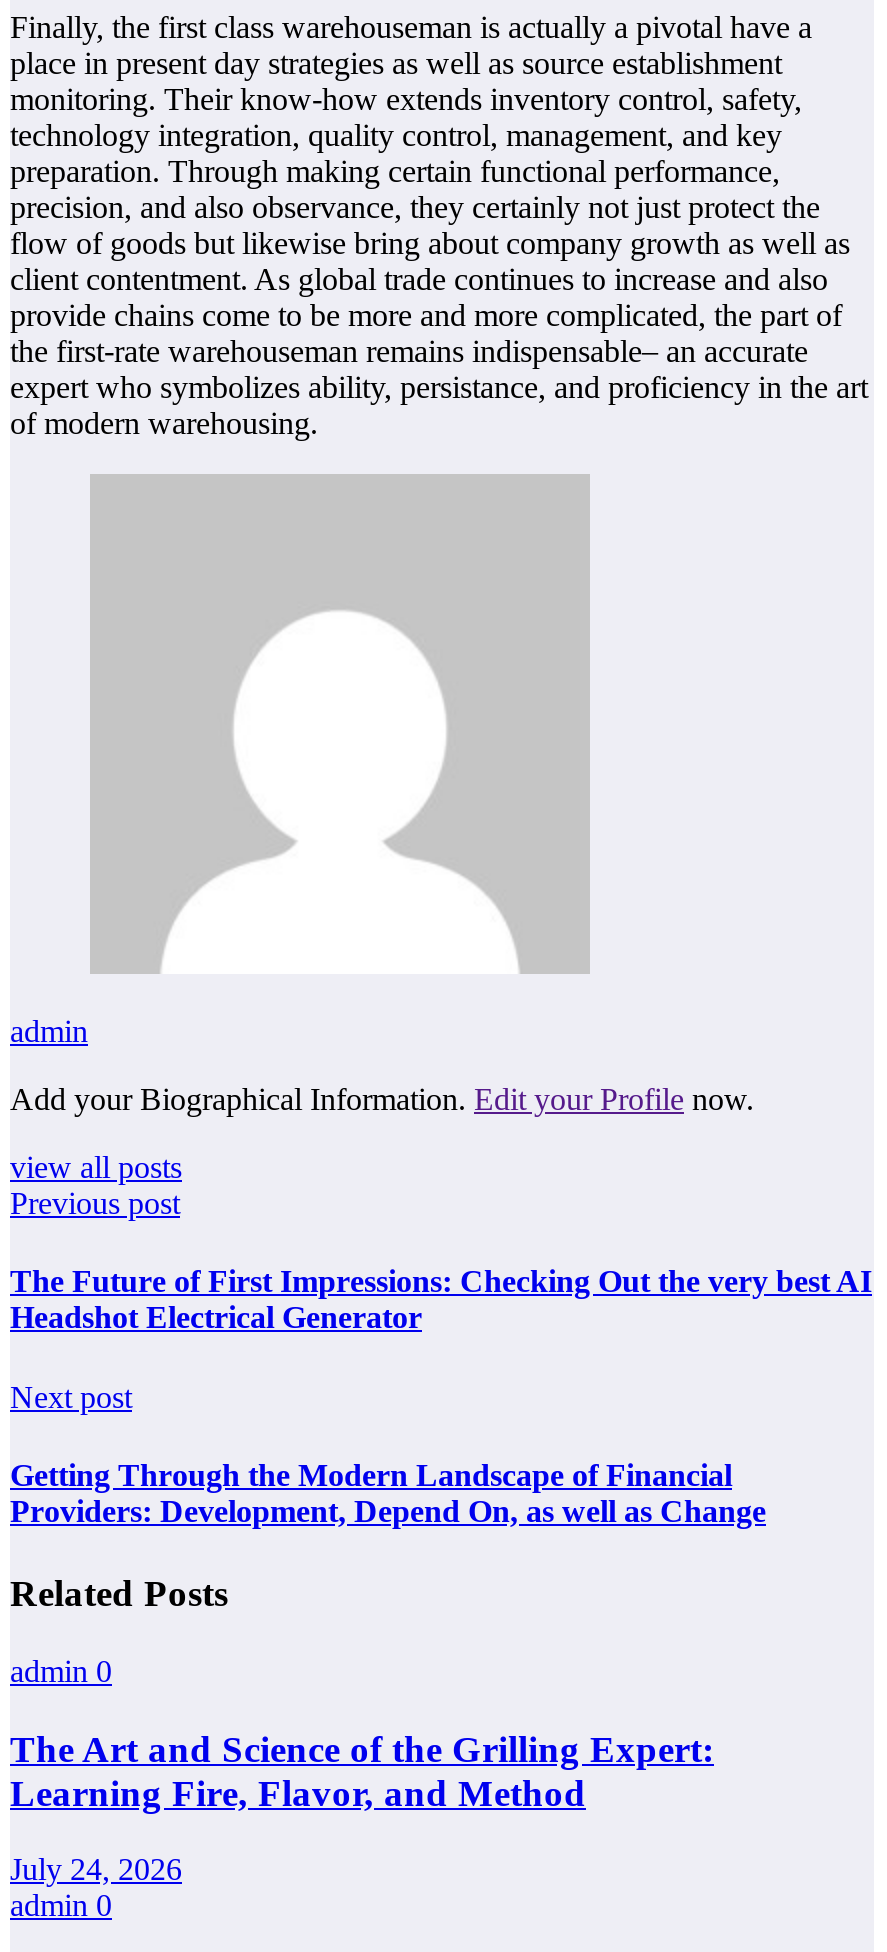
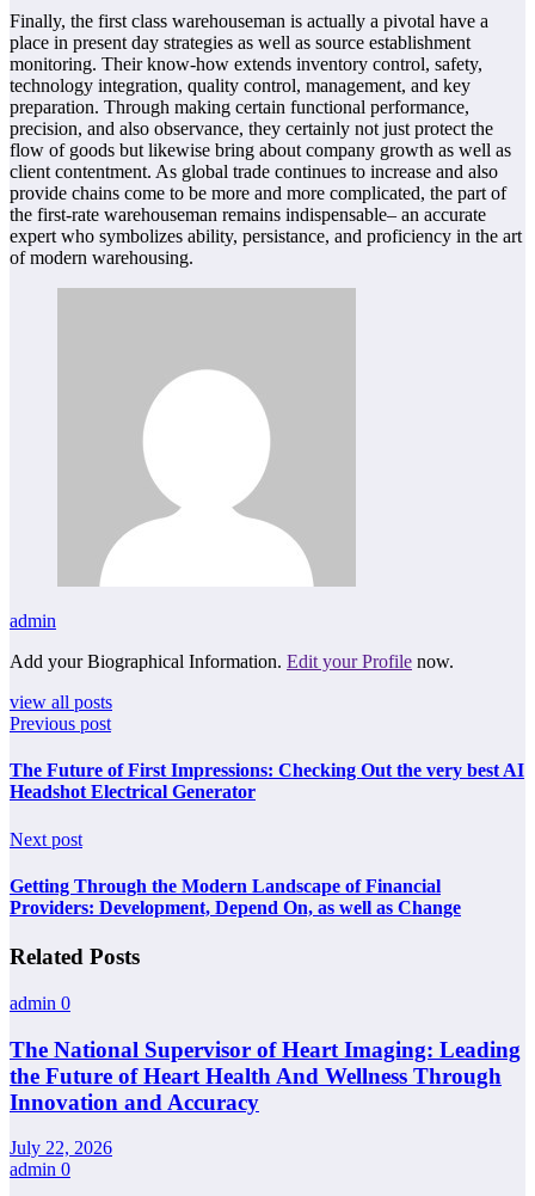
[10,1727,714,1813] The Art and Science of the Grilling Expert: | Learning Fire, Flavor, and Method -> [10,1037,521,1114] The National Supervisor of Heart Imaging: Leading | the Future of Heart Health And Wellness Through | Innovation and Accuracy
[10,1853,182,1887] July 24, 2026 -> [10,1138,112,1158] July 22, 2026

